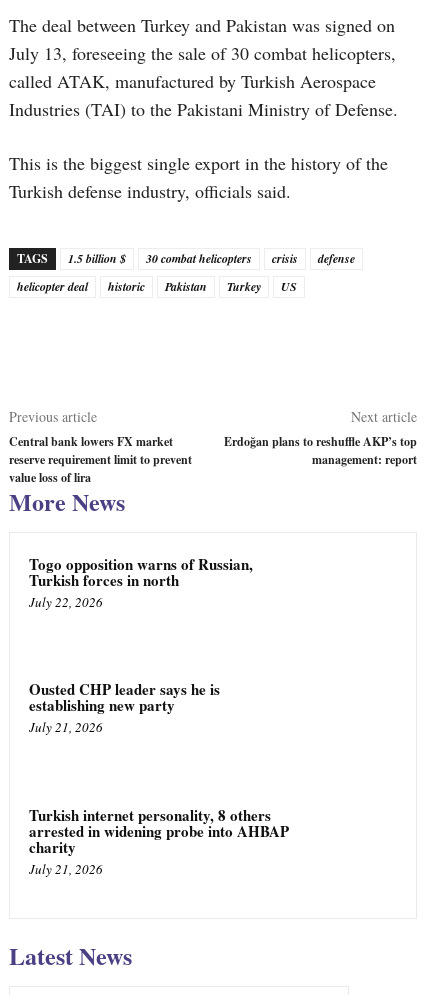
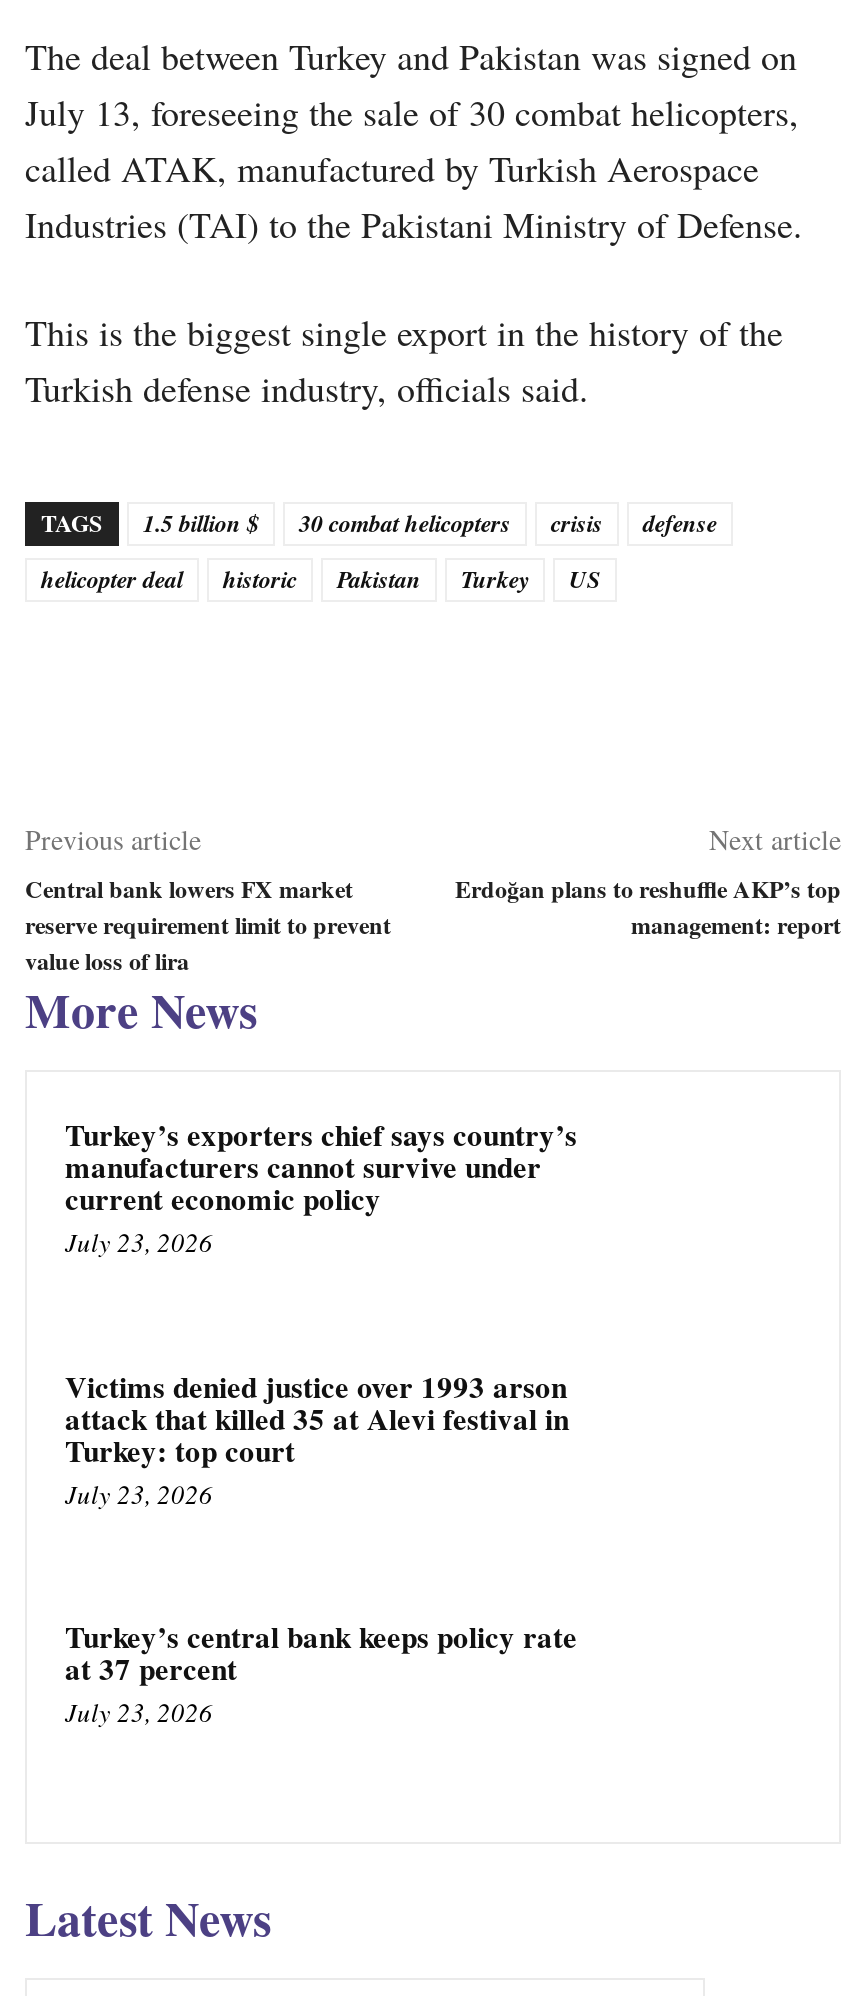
[29,553,253,611] Togo opposition warns of Russian, | Turkish forces in north | July 22, 2026 -> [65,1111,577,1259] Turkey’s exporters chief says country’s | manufacturers cannot survive under | current economic policy | July 23, 2026
[29,678,220,736] Ousted CHP leader says he is | establishing new party | July 21, 2026 -> [65,1363,569,1511] Victims denied justice over 1993 arson | attack that killed 35 at Alevi festival in | Turkey: top court | July 23, 2026
[29,804,289,878] Turkish internet personality, 8 others | arrested in widening probe into AHBAP | charity | July 21, 2026 -> [65,1614,577,1730] Turkey’s central bank keeps policy rate | at 37 percent | July 23, 2026

